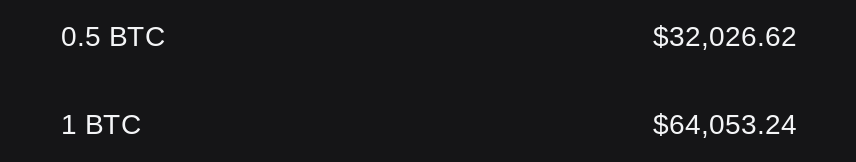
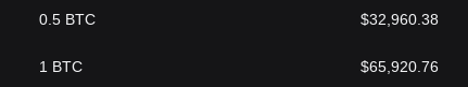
[653,20,797,52] $32,026.62 -> [361,11,439,28] $32,960.38
[653,108,797,140] $64,053.24 -> [361,58,439,75] $65,920.76

